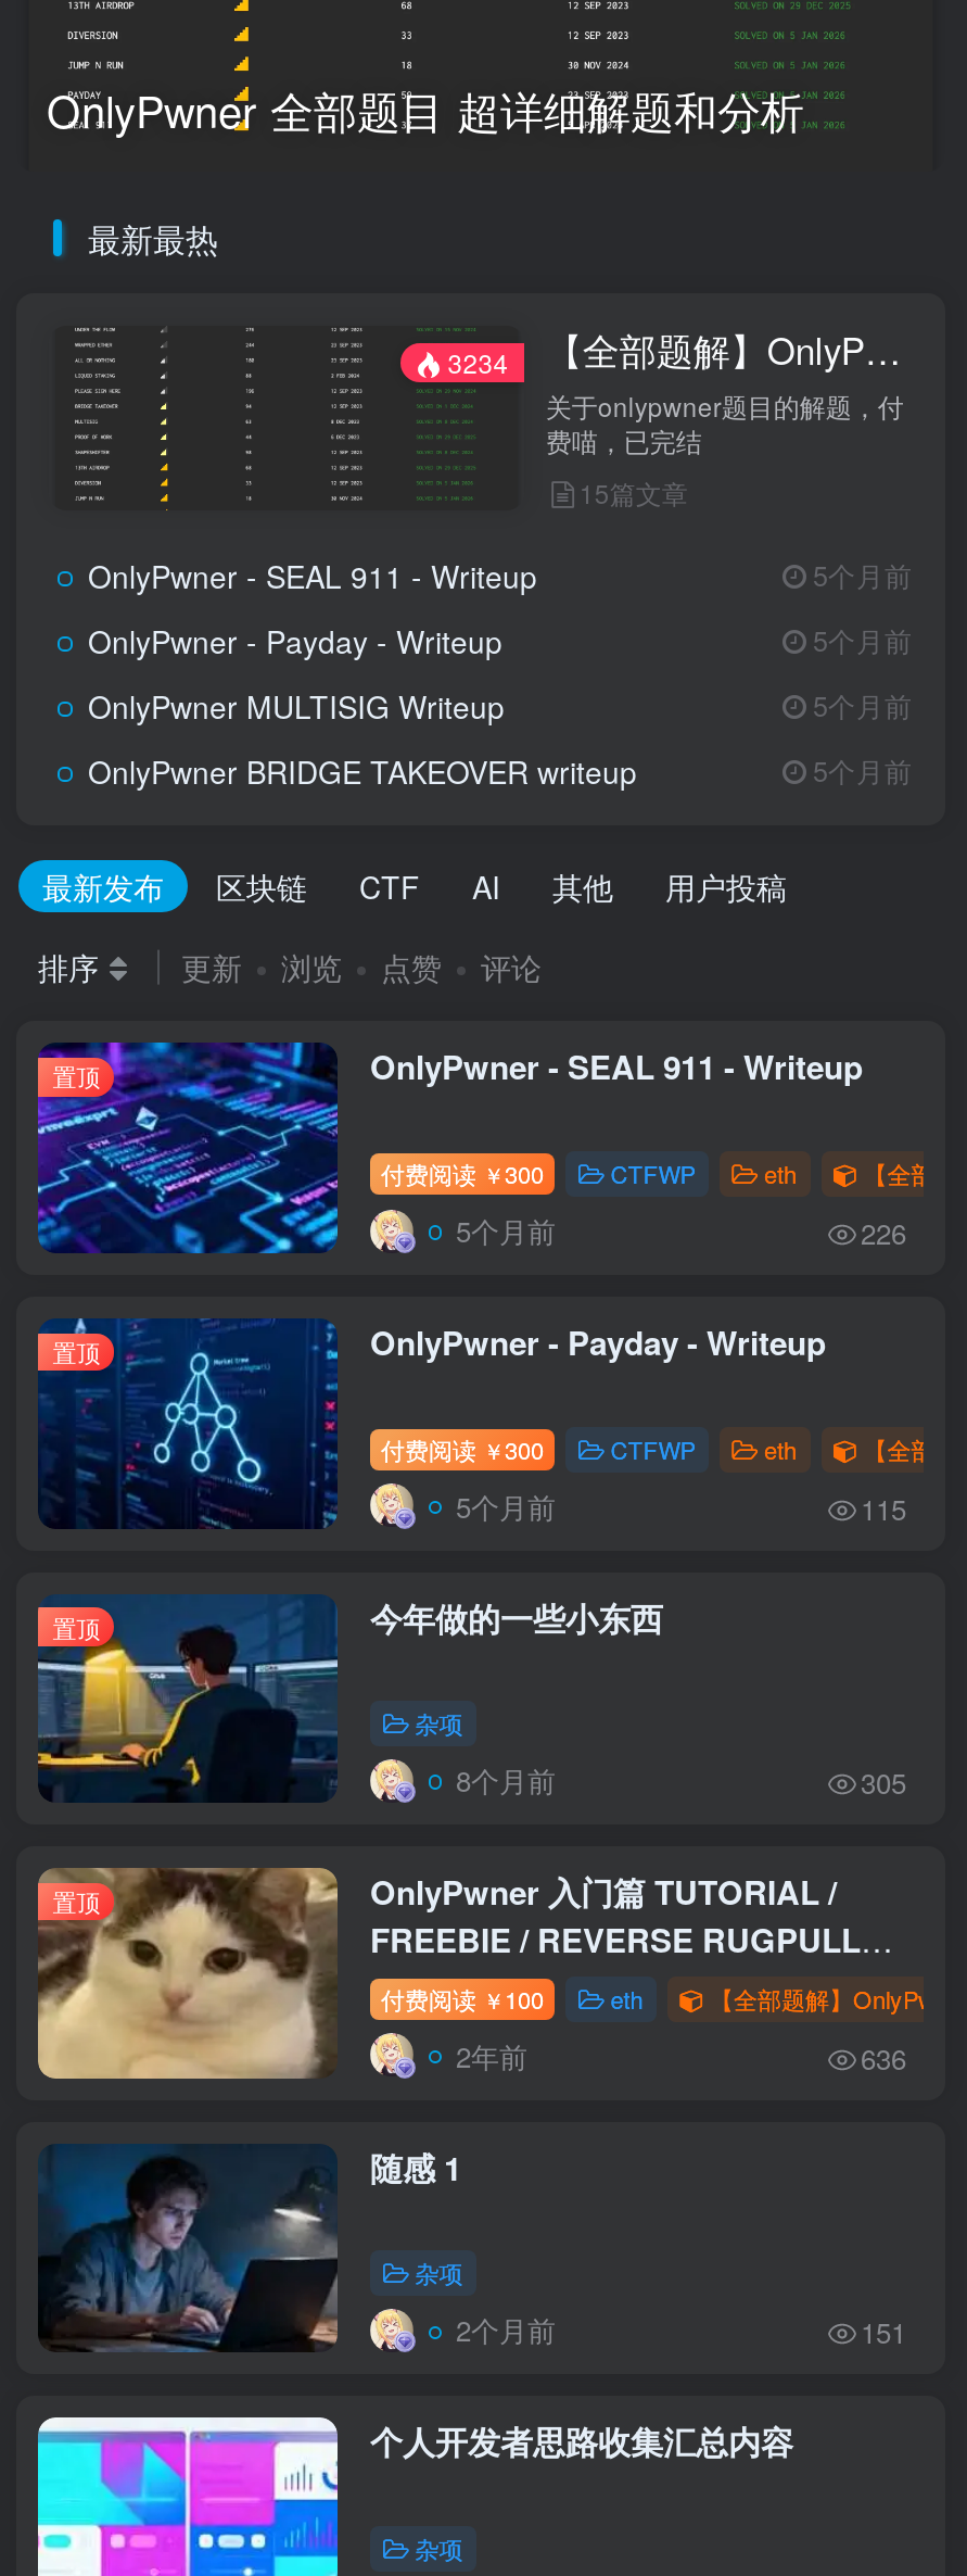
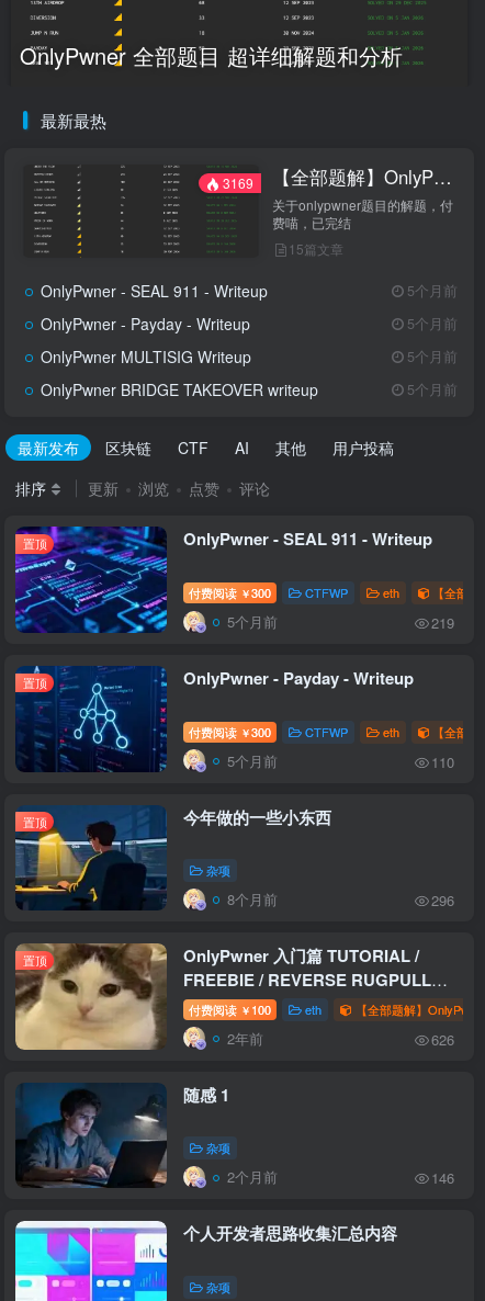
[441,343,508,380] 3234 -> [219,173,253,192] 3169
[861,1212,906,1253] 226 -> [431,612,454,633] 219
[861,1487,906,1528] 115 -> [431,751,454,772] 110
[861,1762,906,1803] 305 -> [431,890,454,911] 296
[861,2037,906,2078] 636 -> [431,1029,454,1050] 626
[861,2312,906,2353] 151 -> [431,1167,454,1188] 146

